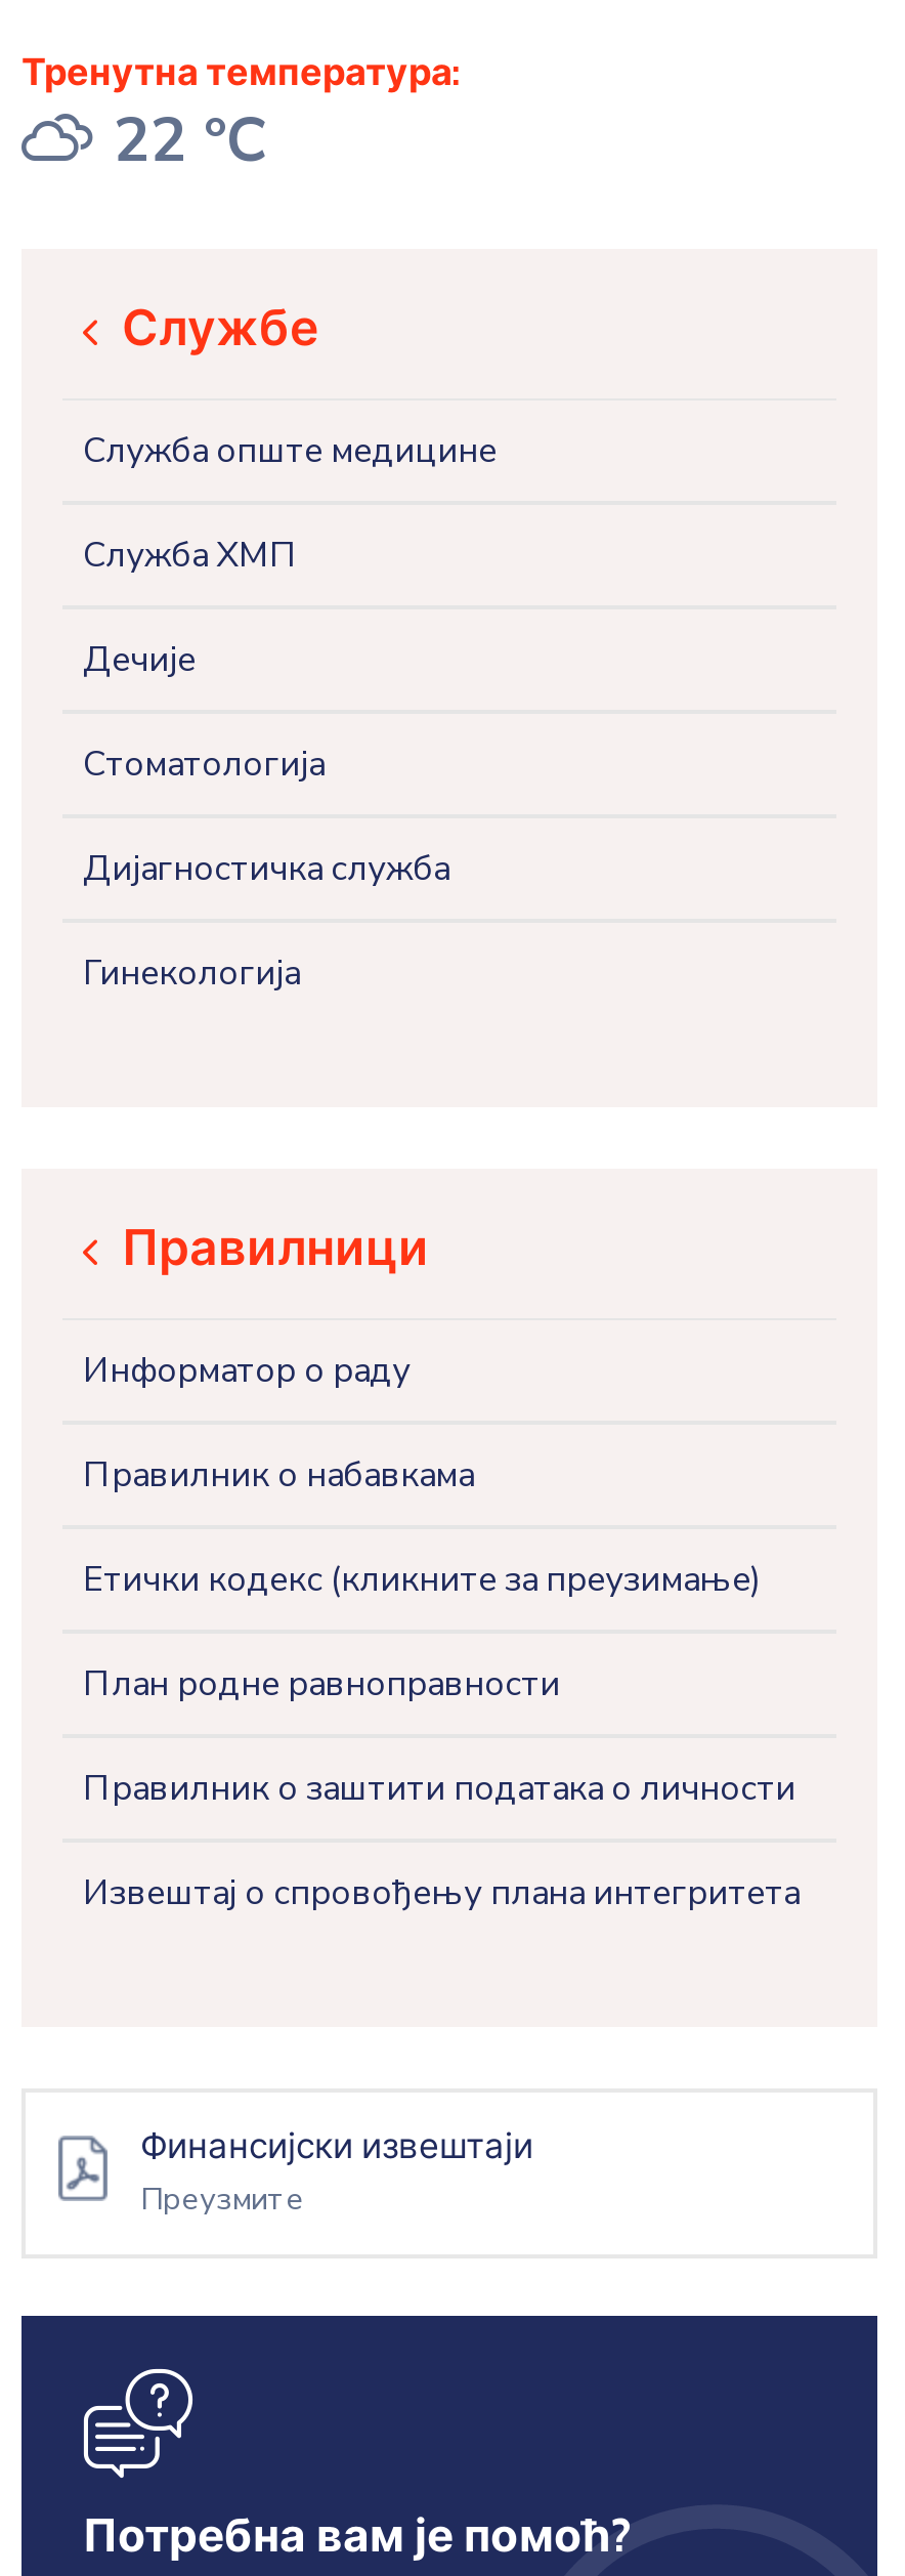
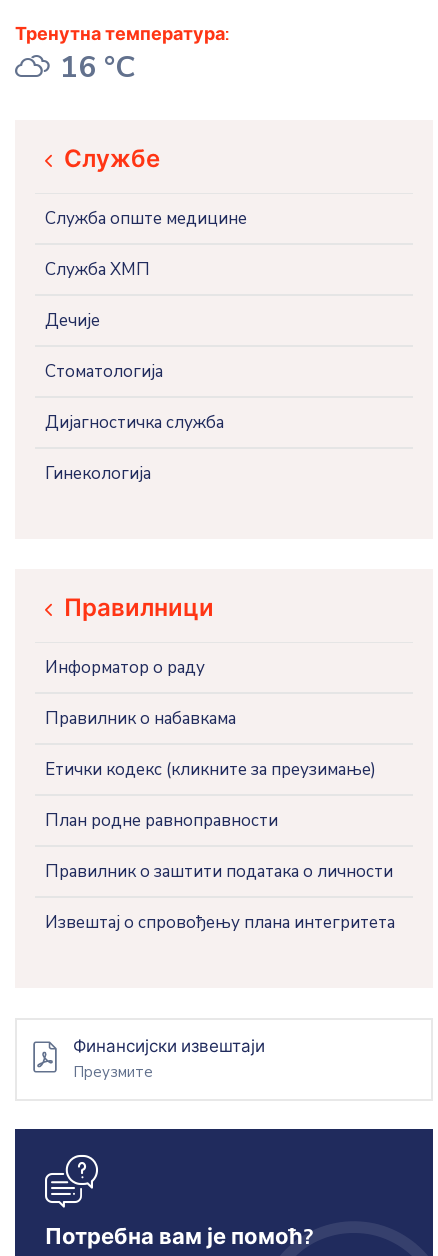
[114,100,267,184] 22 °C -> [60,47,135,88] 16 °C

